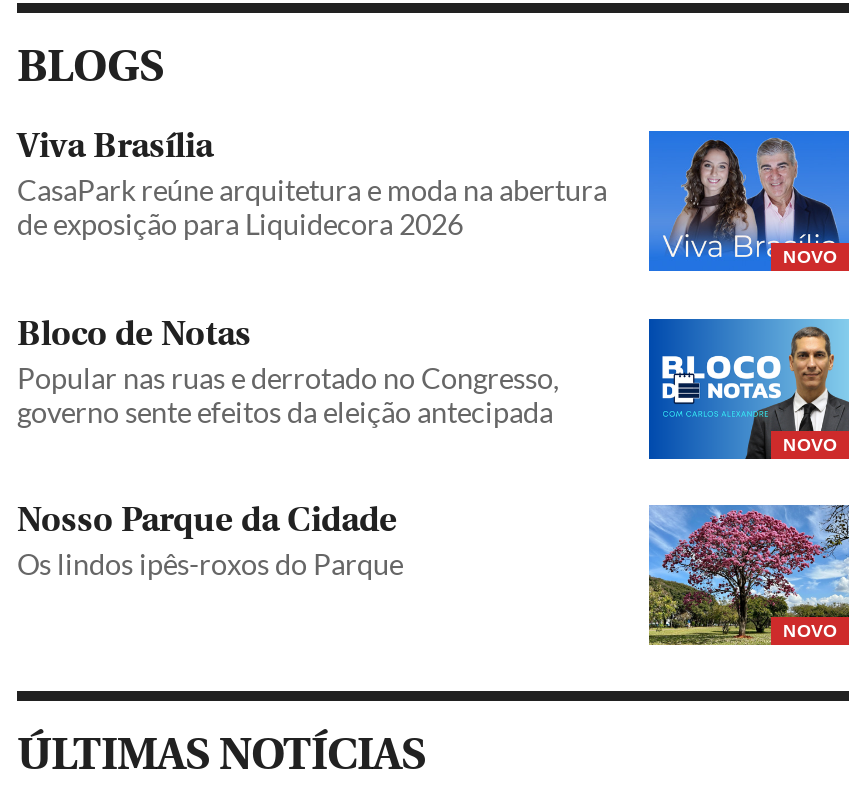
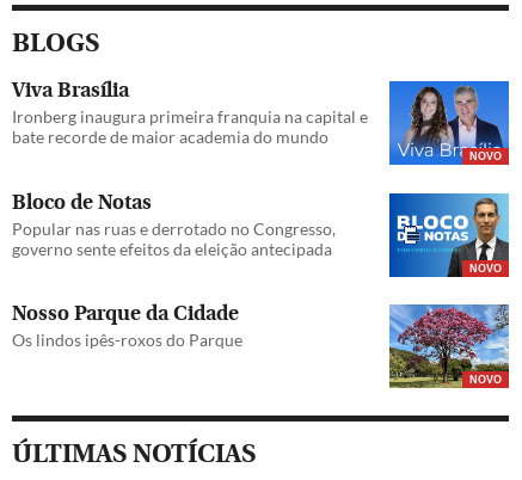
[17,174,607,242] CasaPark reúne arquitetura e moda na abertura | de exposição para Liquidecora 2026 -> [12,107,368,147] Ironberg inaugura primeira franquia na capital e | bate recorde de maior academia do mundo

